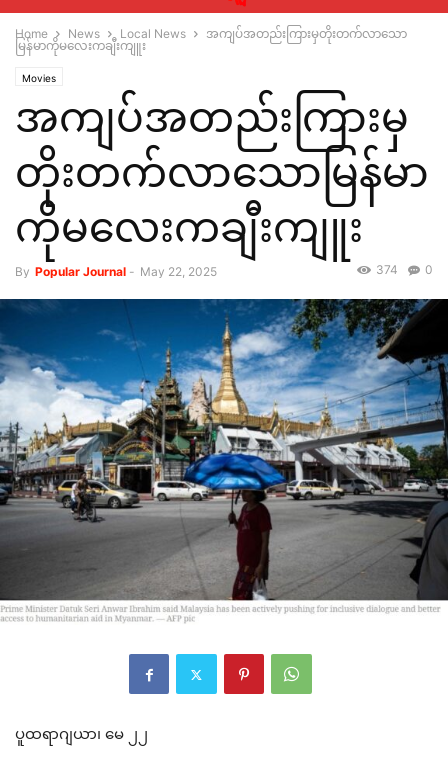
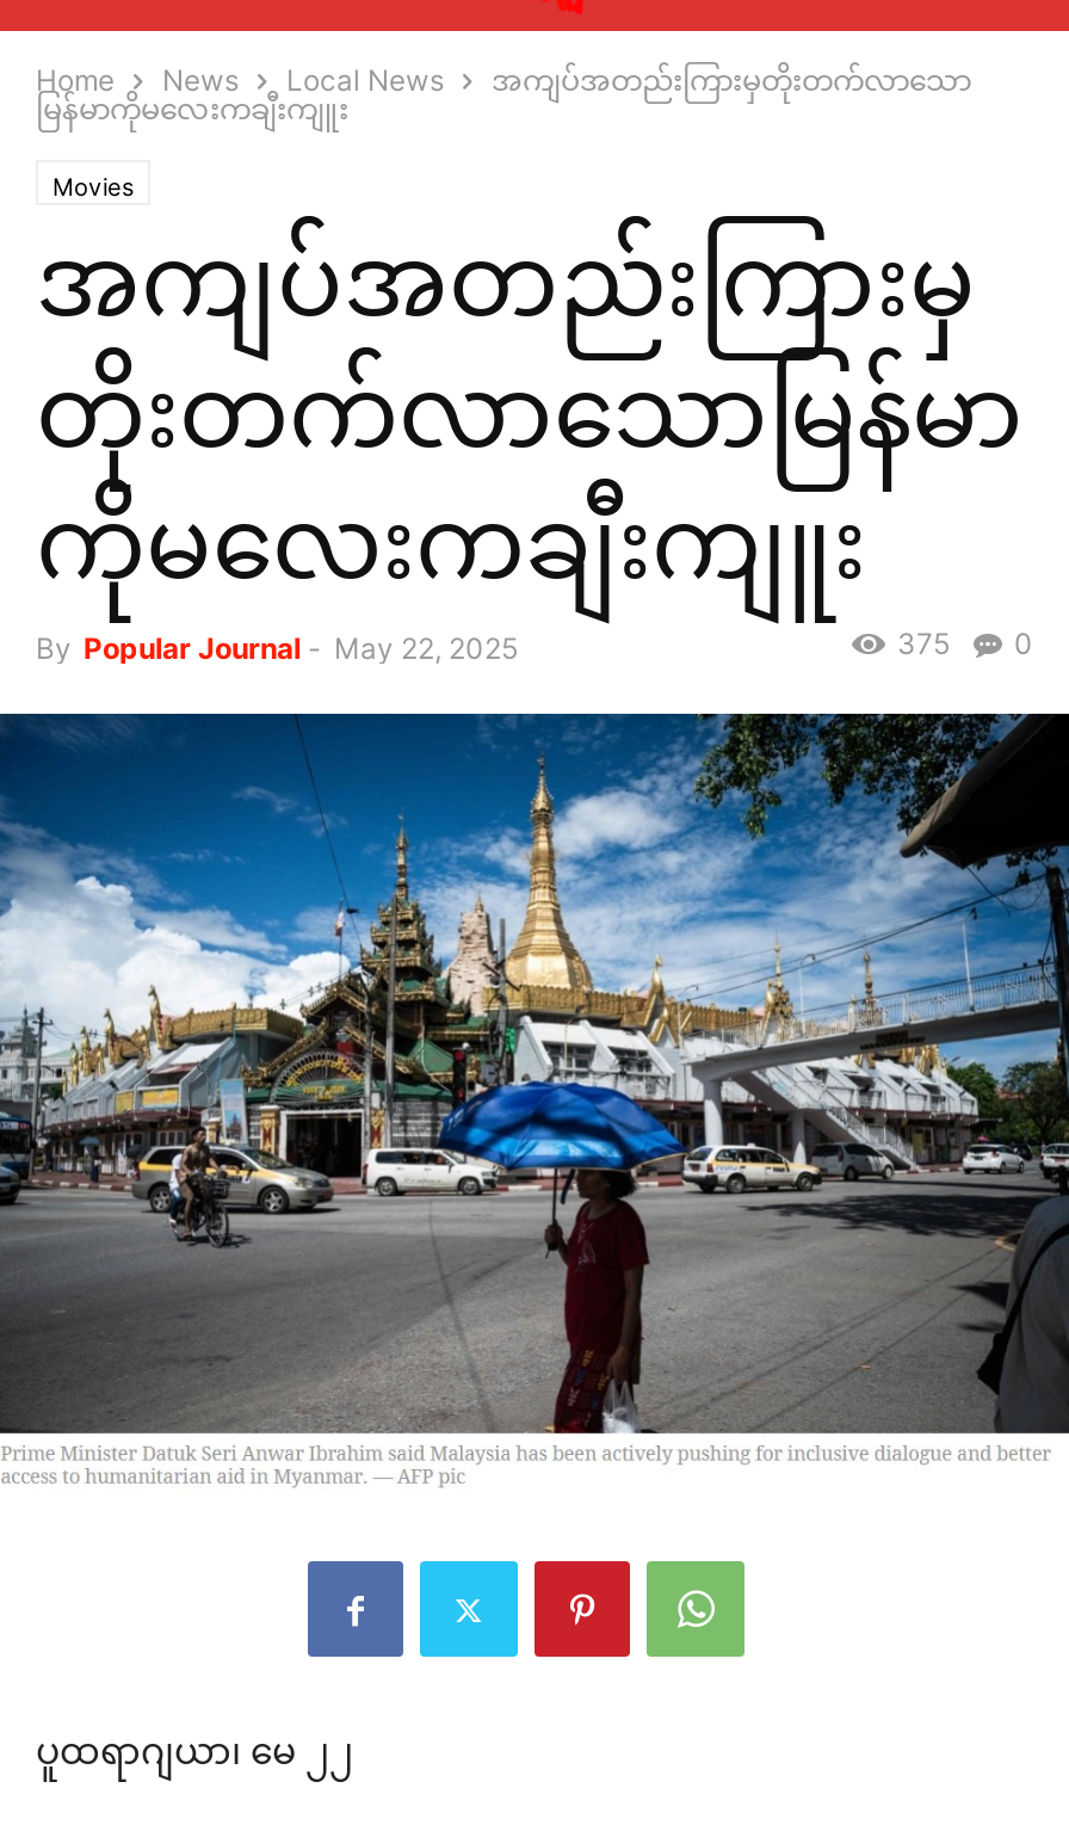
[376,262,433,277] 374 0 -> [897,625,1033,661] 375 0

